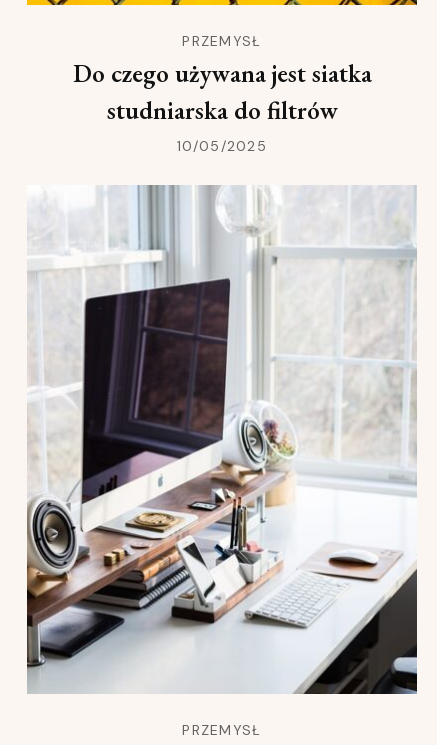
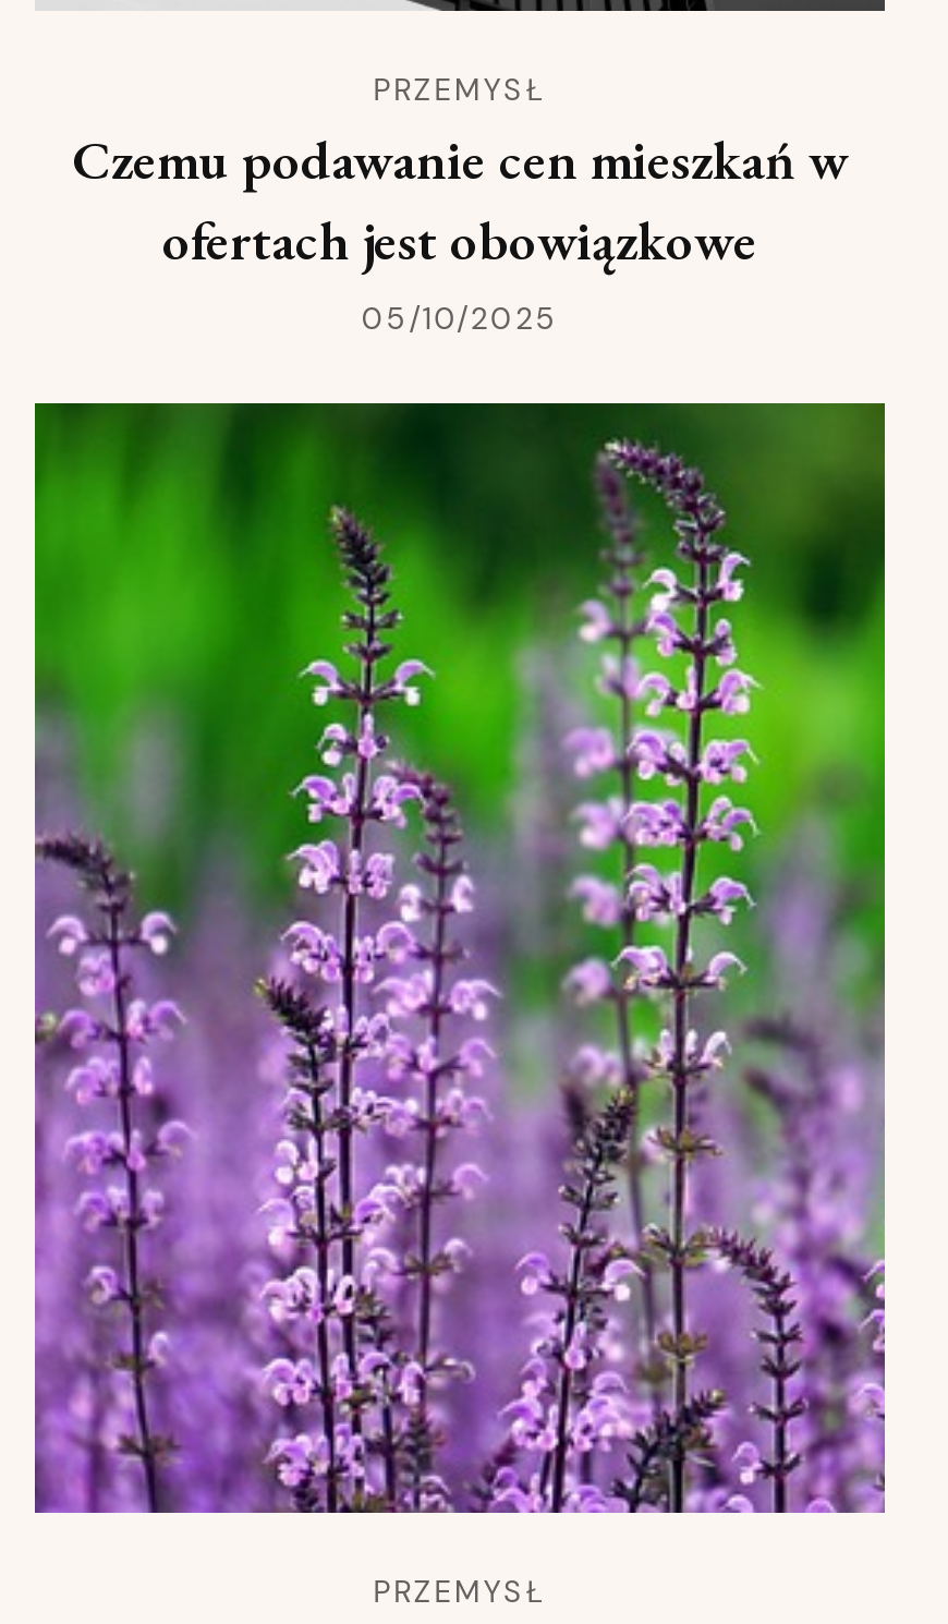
[72,57,371,155] Do czego używana jest siatka | studniarska do filtrów | 10/05/2025 -> [72,125,848,339] Czemu podawanie cen mieszkań w | ofertach jest obowiązkowe | 05/10/2025
[26,185,418,695] [image] -> [33,401,887,1515] [image]

